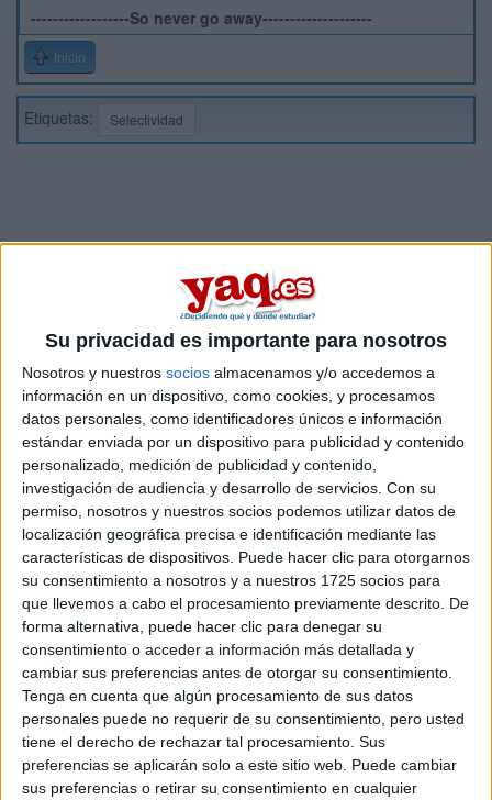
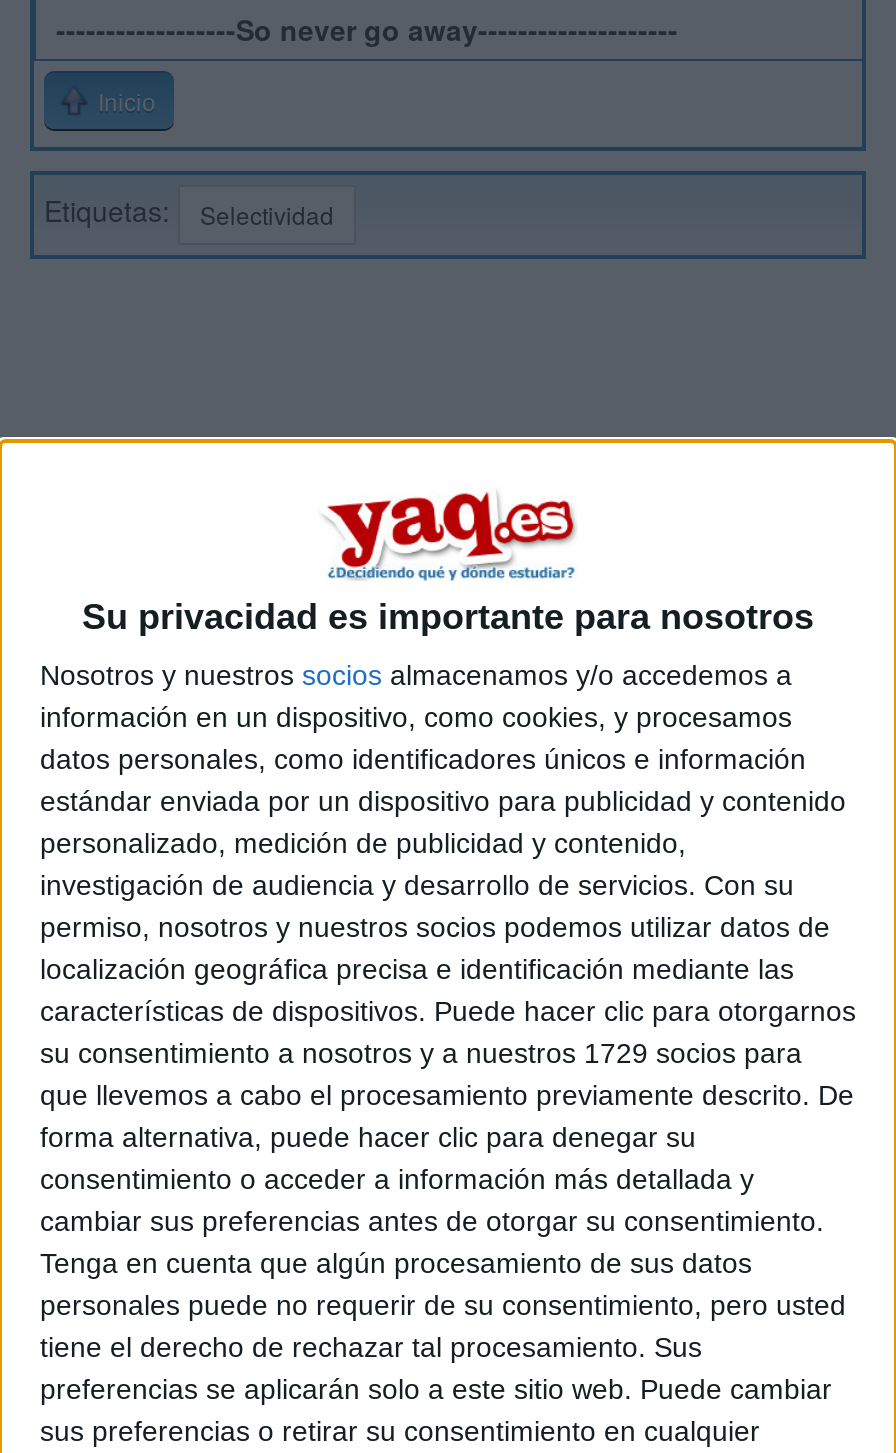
[22,571,440,589] su consentimiento a nosotros y a nuestros 1725 socios para -> [40,1036,802,1068] su consentimiento a nosotros y a nuestros 1729 socios para

